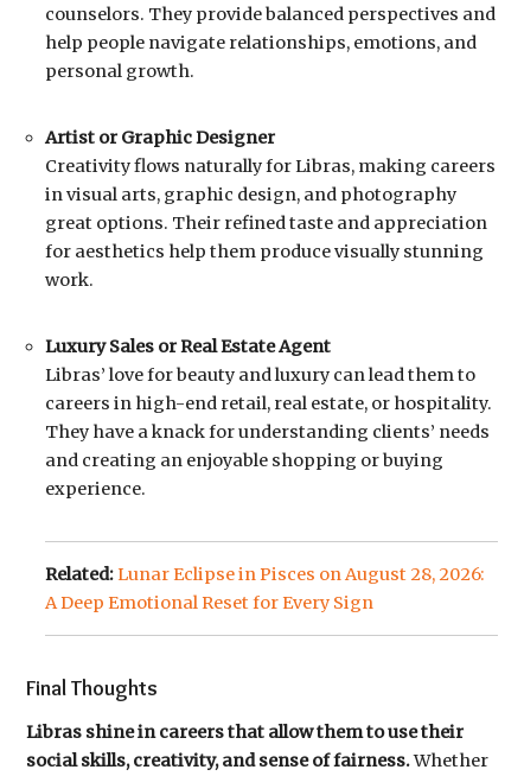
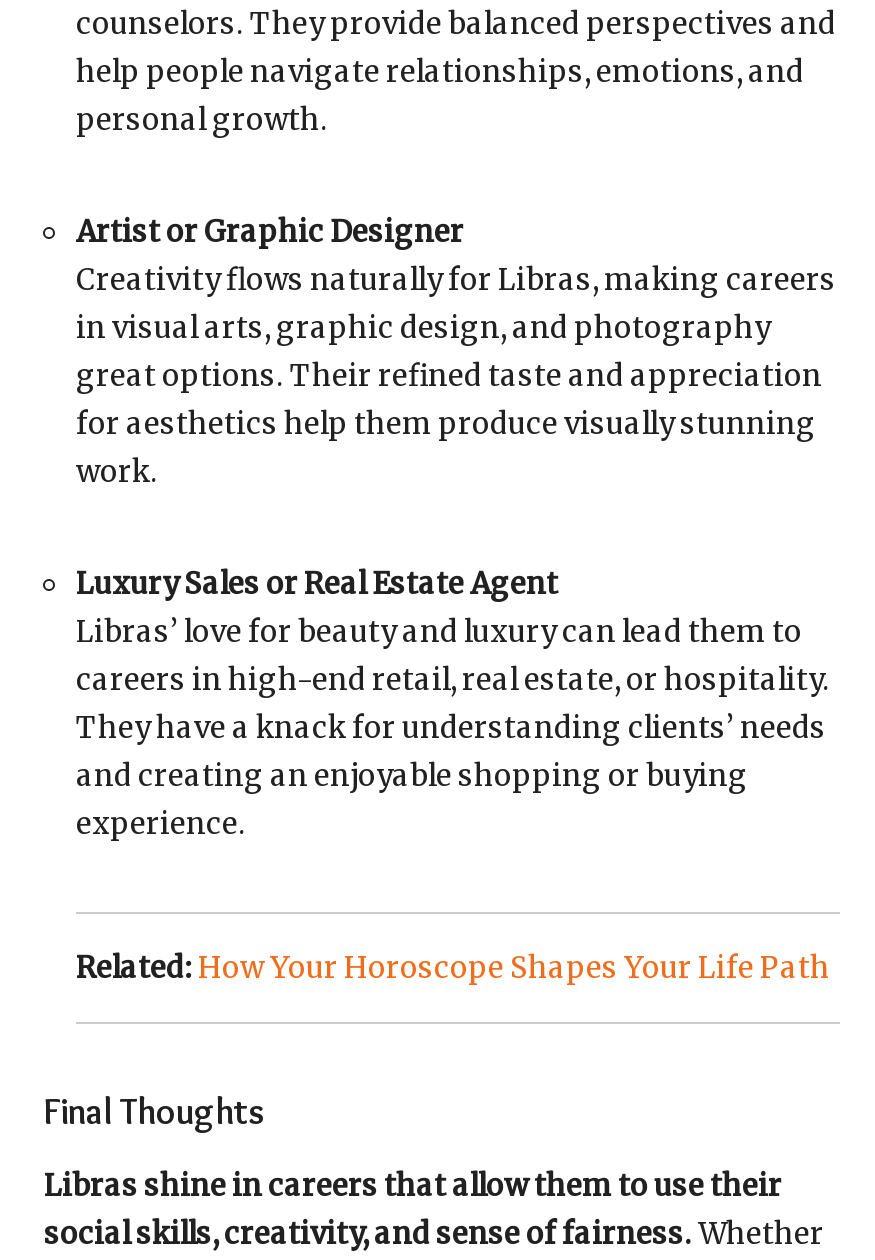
[45,563,485,613] Related: Lunar Eclipse in Pisces on August 28, 2026: | A Deep Emotional Reset for Every Sign -> [76,950,830,986] Related: How Your Horoscope Shapes Your Life Path

